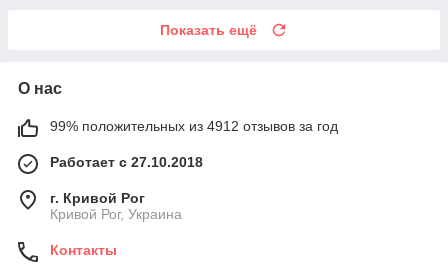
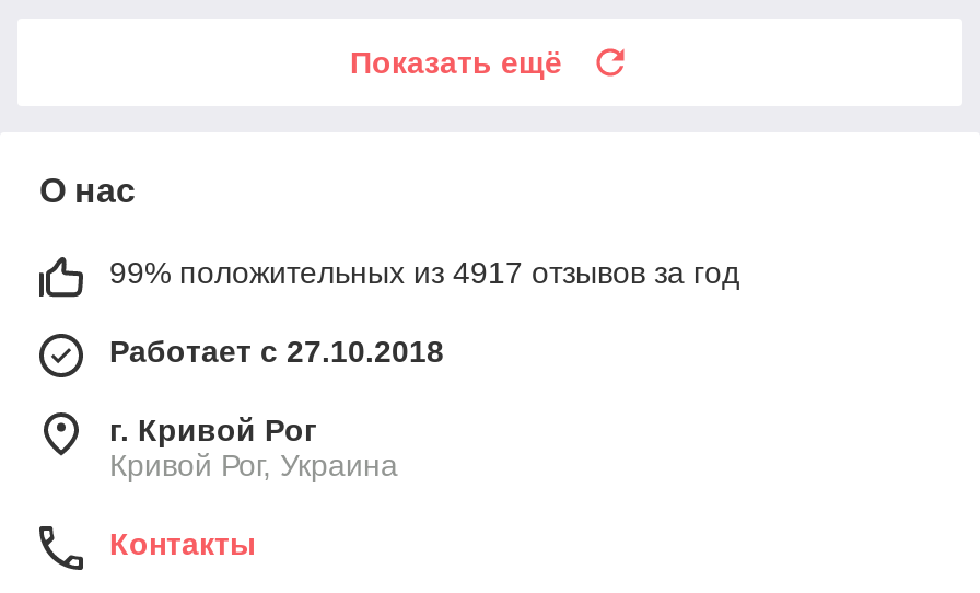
[50,118,338,134] 99% положительных из 4912 отзывов за год -> [109,254,739,289] 99% положительных из 4917 отзывов за год

